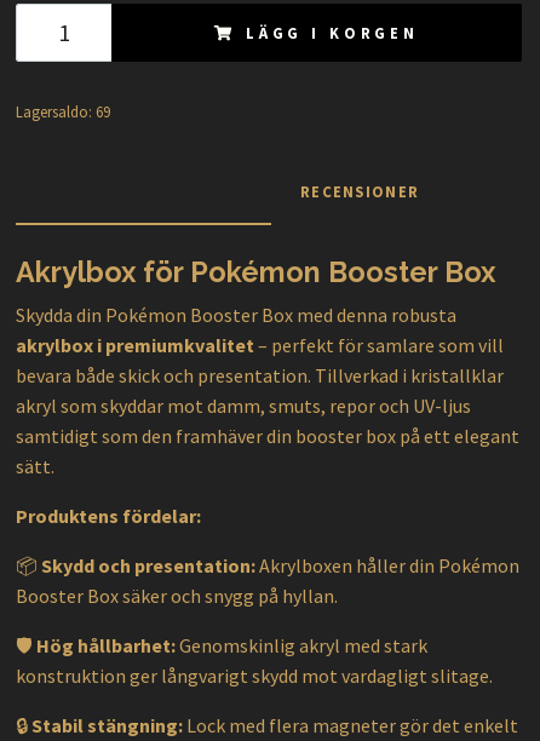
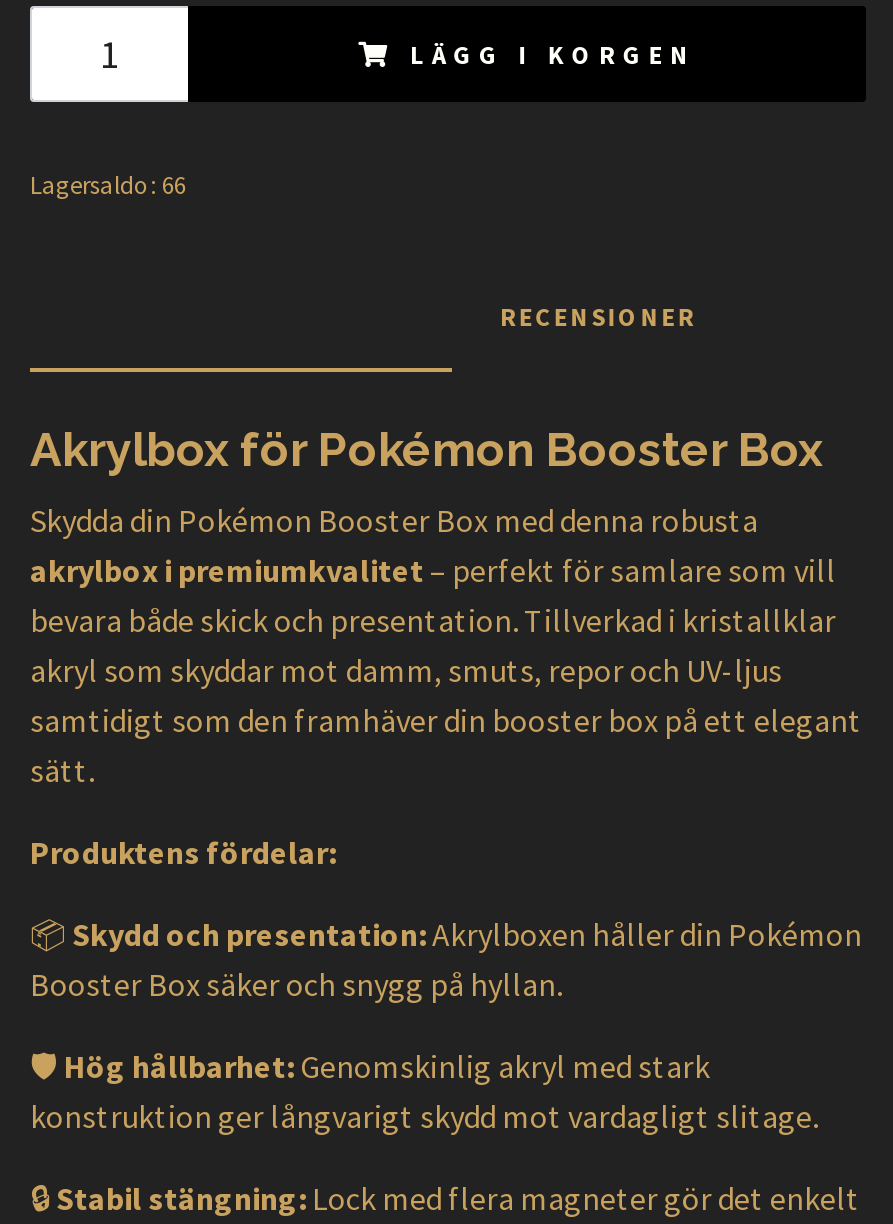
[16,102,110,121] Lagersaldo: 69 -> [30,168,186,200] Lagersaldo: 66

